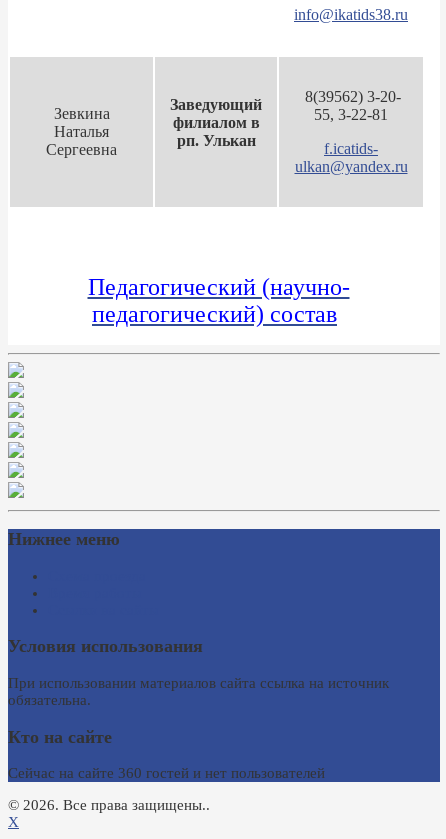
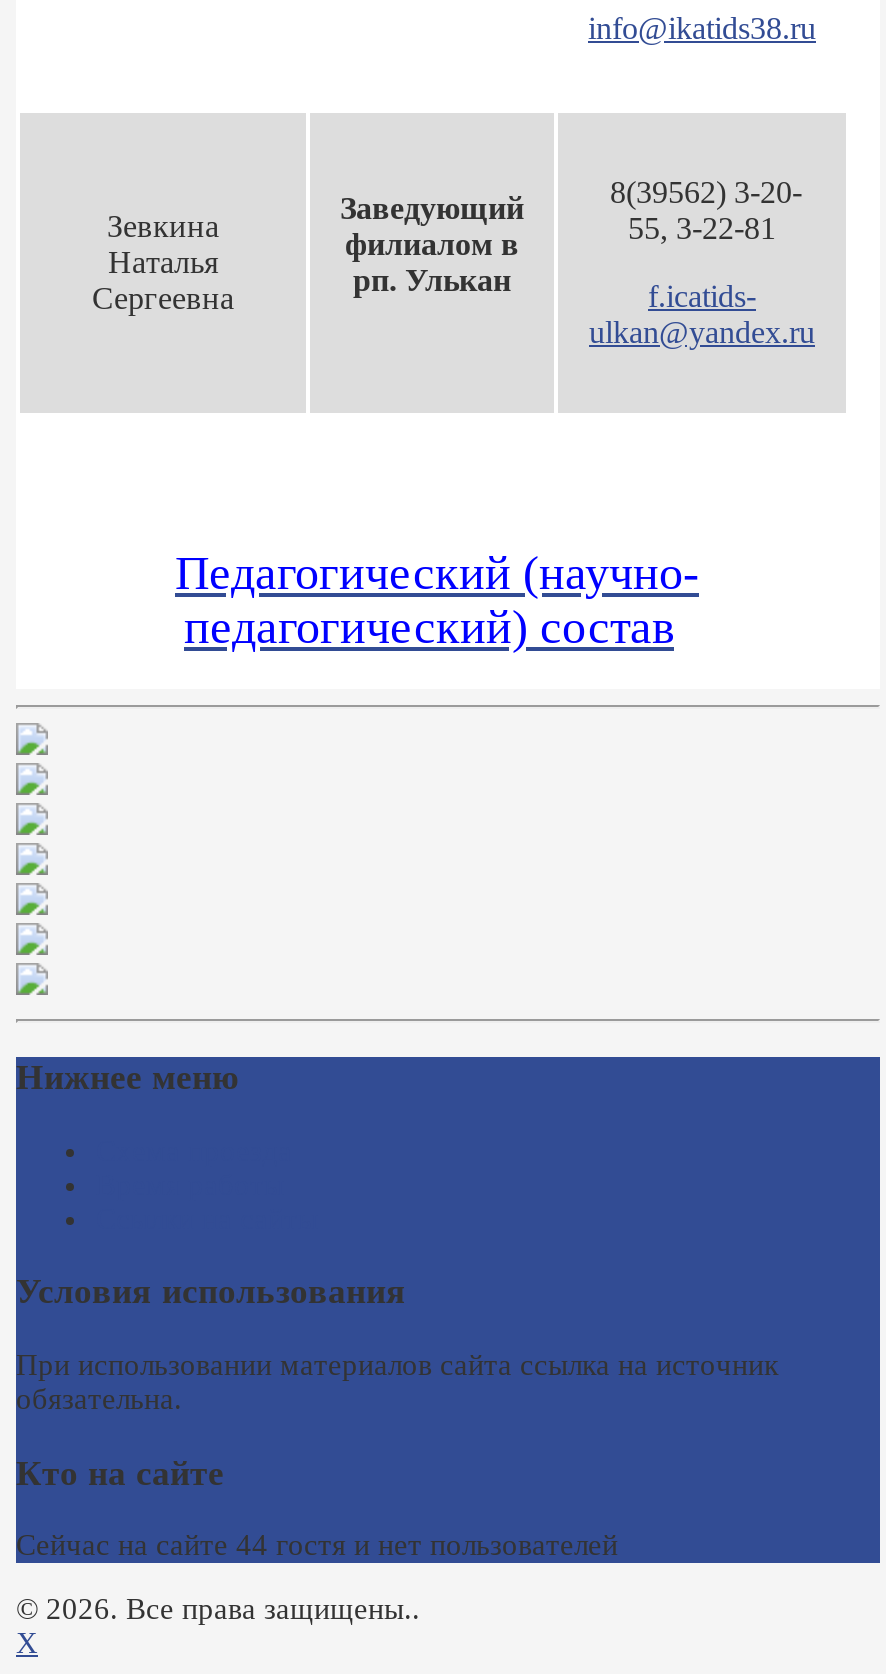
[8,765,325,781] Сейчас на сайте 360 гостей и нет пользователей -> [16,1529,618,1561] Сейчас на сайте 44 гостя и нет пользователей

